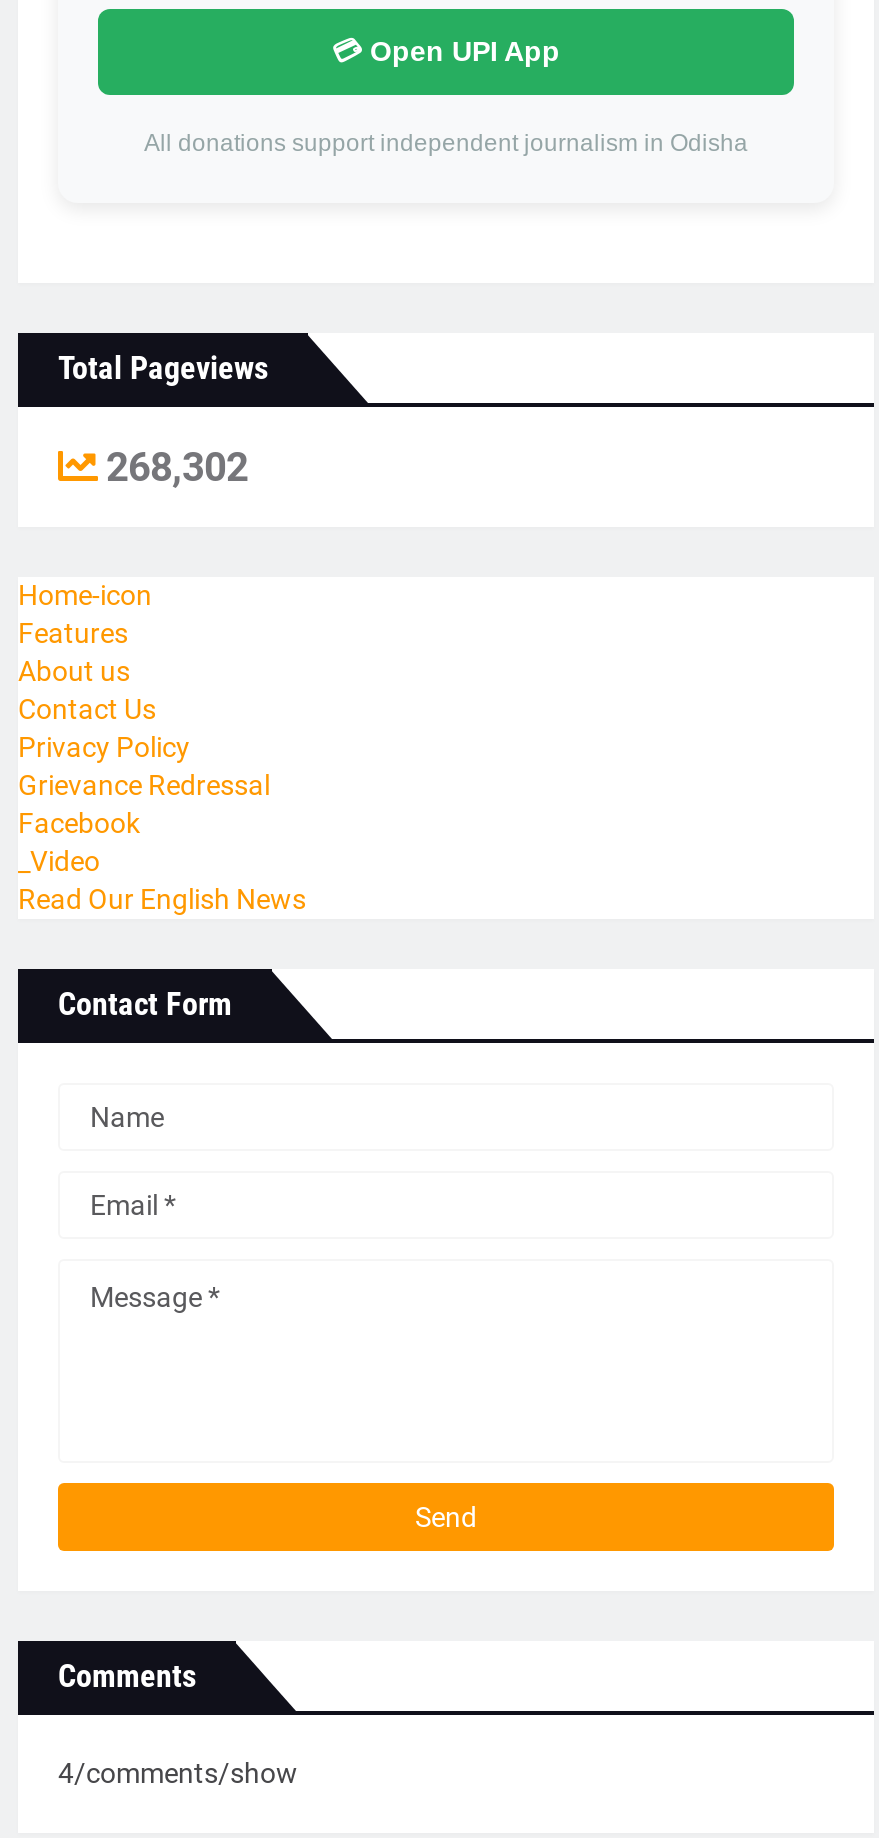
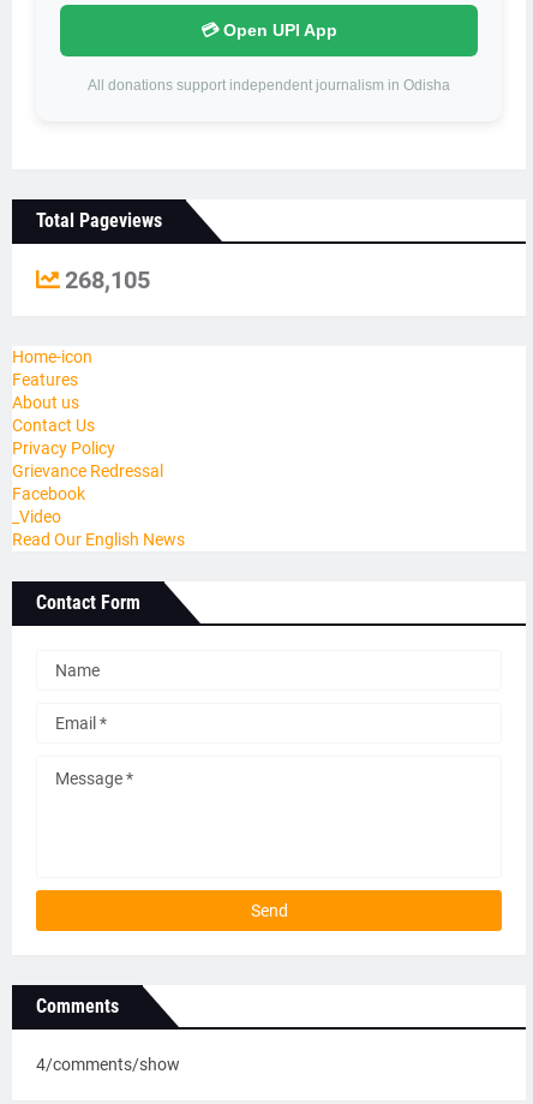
[106,443,248,491] 268,302 -> [65,265,150,294] 268,105

